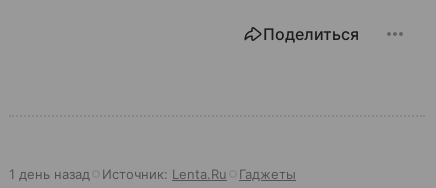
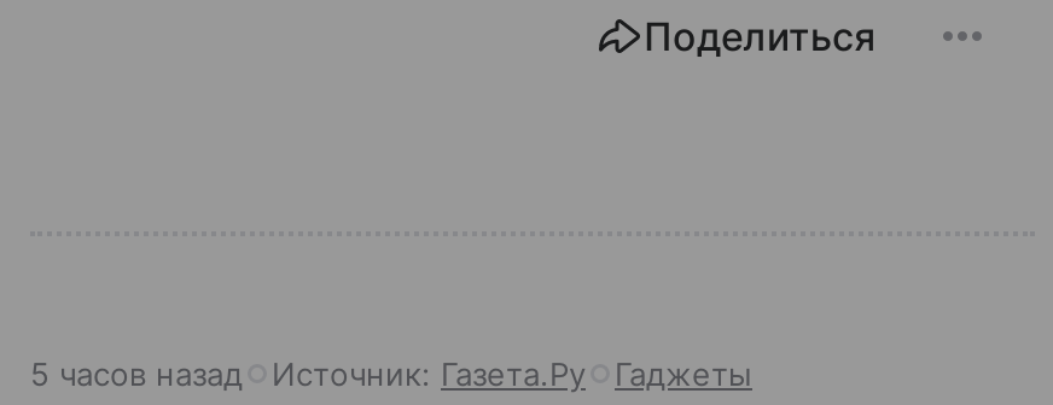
[9,166,90,182] 1 день назад -> [30,354,243,393] 5 часов назад
[102,166,227,182] Источник: Lenta.Ru -> [272,354,586,393] Источник: Газета.Ру

